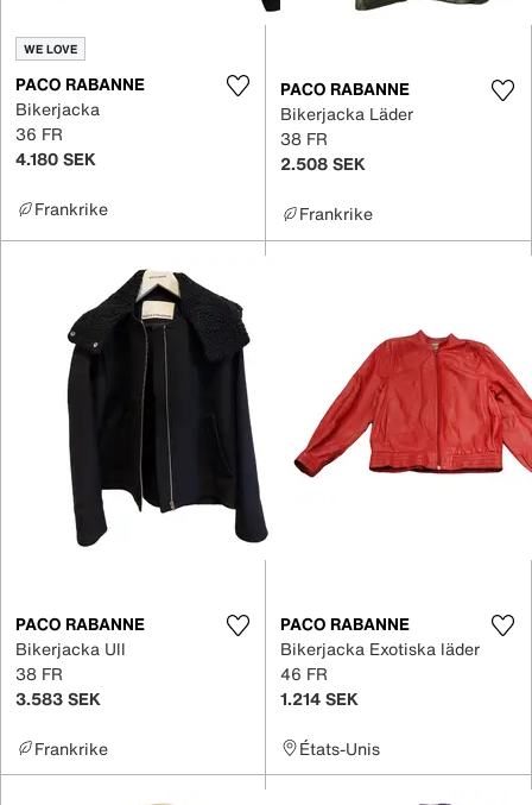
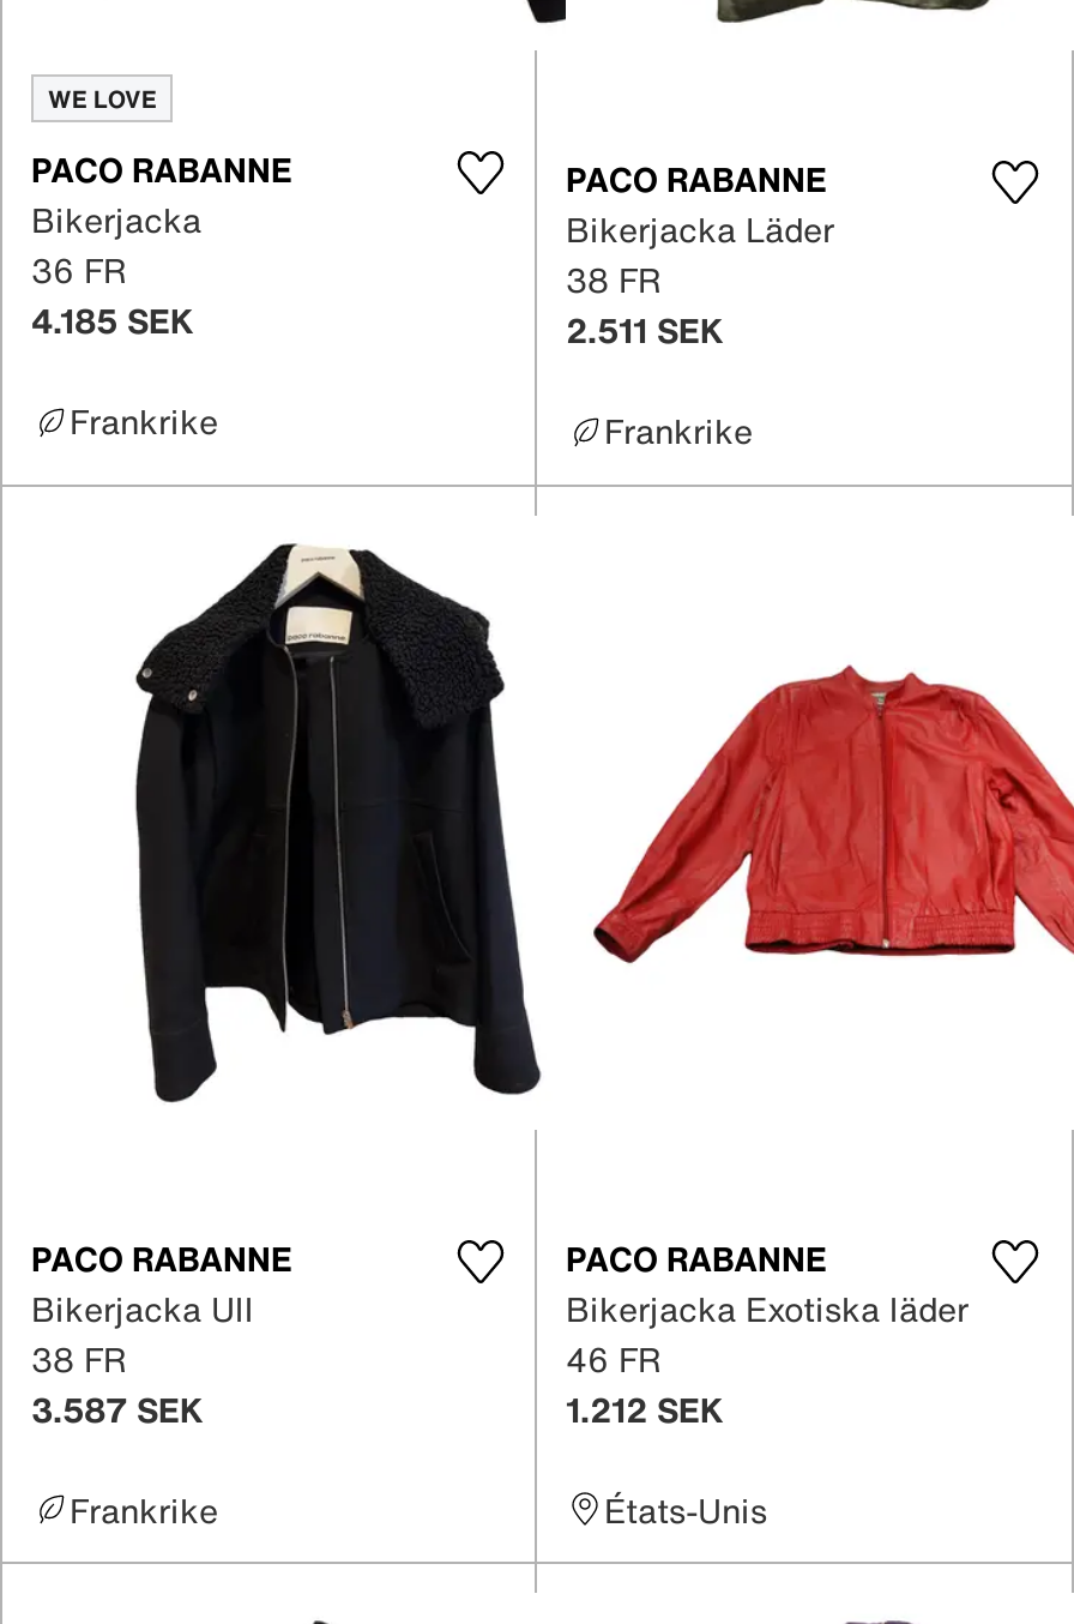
[15,146,96,171] 4.180 SEK -> [31,295,194,345] 4.185 SEK
[280,151,366,176] 2.508 SEK -> [566,305,724,355] 2.511 SEK
[15,685,101,710] 3.583 SEK -> [31,1383,204,1433] 3.587 SEK
[280,685,359,710] 1.214 SEK -> [566,1383,724,1433] 1.212 SEK

